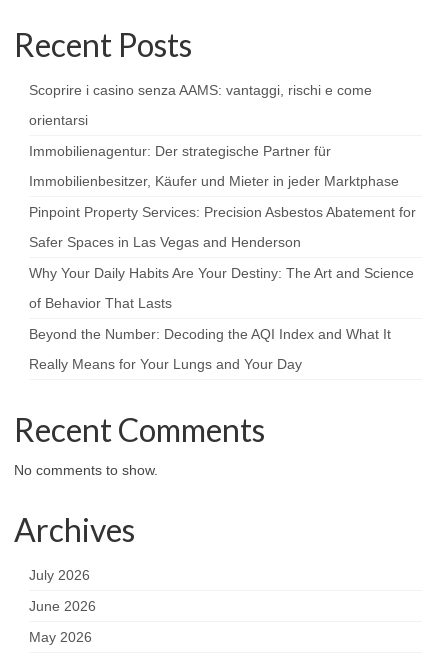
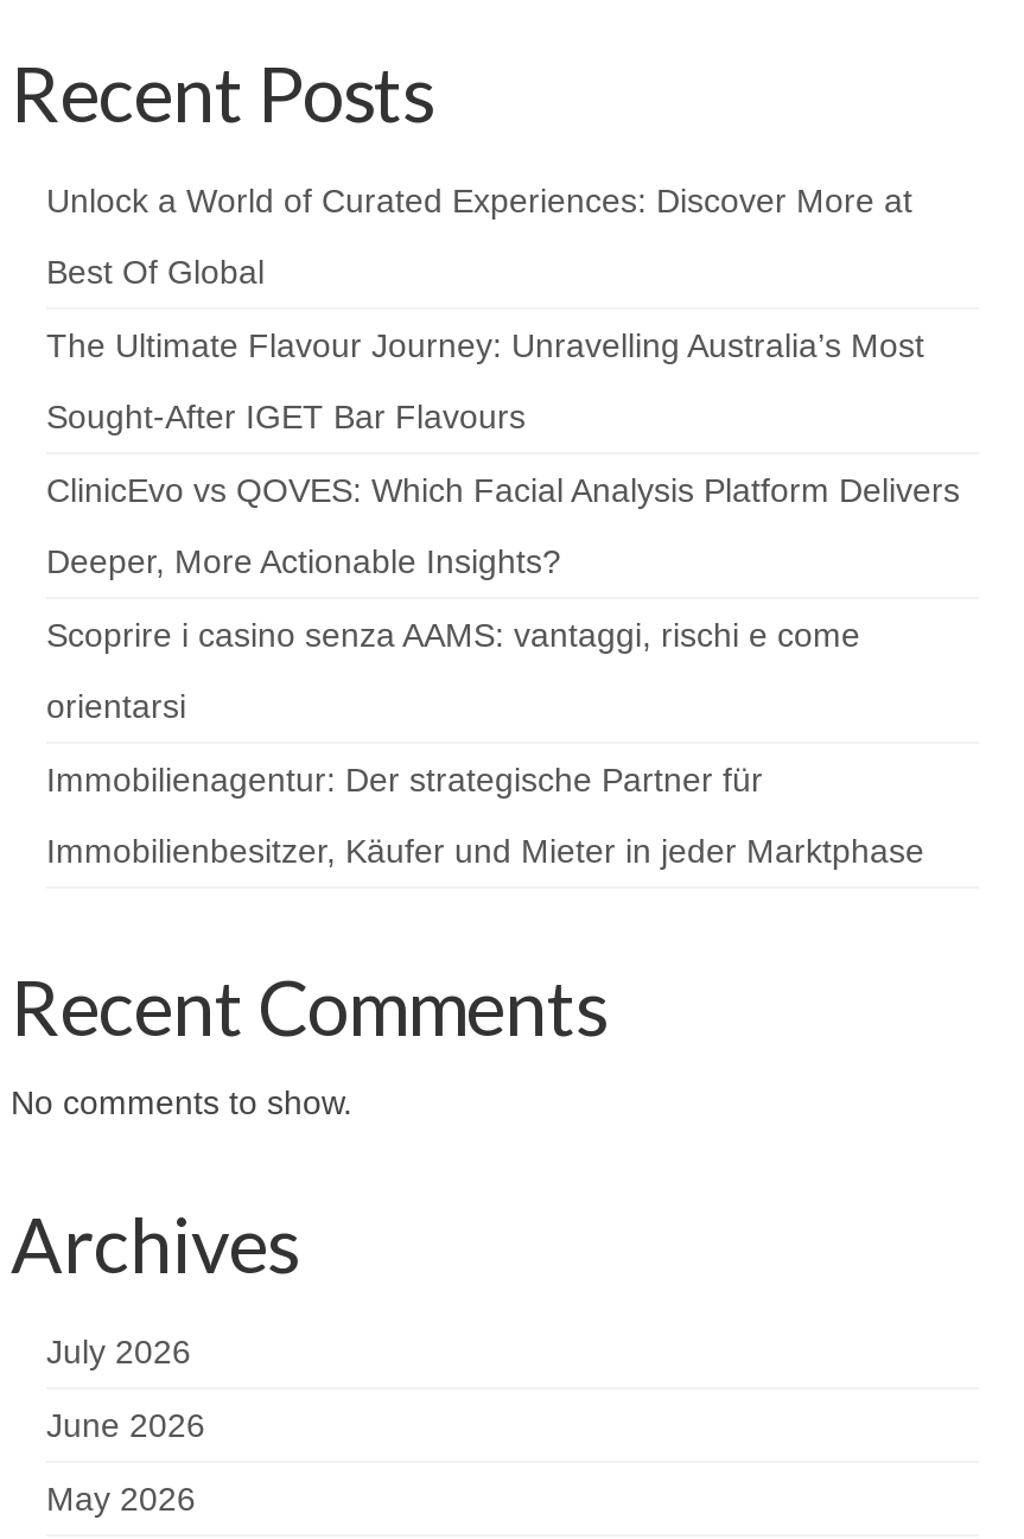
none -> [46,181,960,579] Unlock a World of Curated Experiences: Discover More at | Best Of Global | The Ultimate Flavour Journey: Unravelling Australia’s Most | Sought-After IGET Bar Flavours | ClinicEvo vs QOVES: Which Facial Analysis Platform Delivers | Deeper, More Actionable Insights?
moved [29,82,399,189] -> [46,615,924,869]: Scoprire i casino senza AAMS: vantaggi, rischi e come | orientarsi | Immobilienagentur: Der strategische Partner für | Immobilienbesitzer, Käufer und Mieter in jeder Marktphase
[29,204,416,372] Pinpoint Property Services: Precision Asbestos Abatement for | Safer Spaces in Las Vegas and Henderson | Why Your Daily Habits Are Your Destiny: The Art and Science | of Behavior That Lasts | Beyond the Number: Decoding the AQI Index and What It | Really Means for Your Lungs and Your Day -> none

